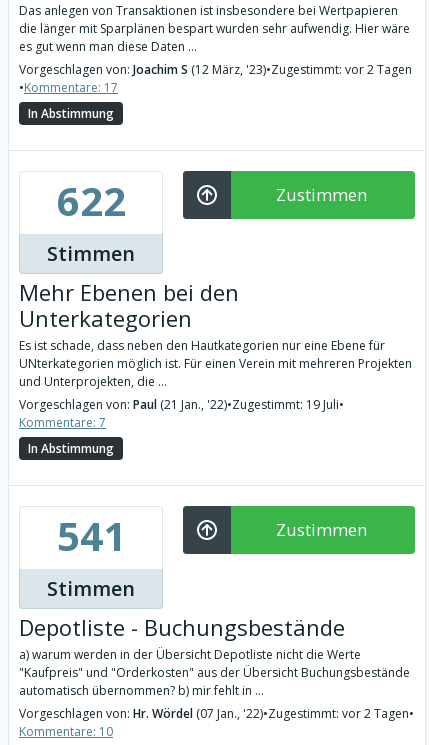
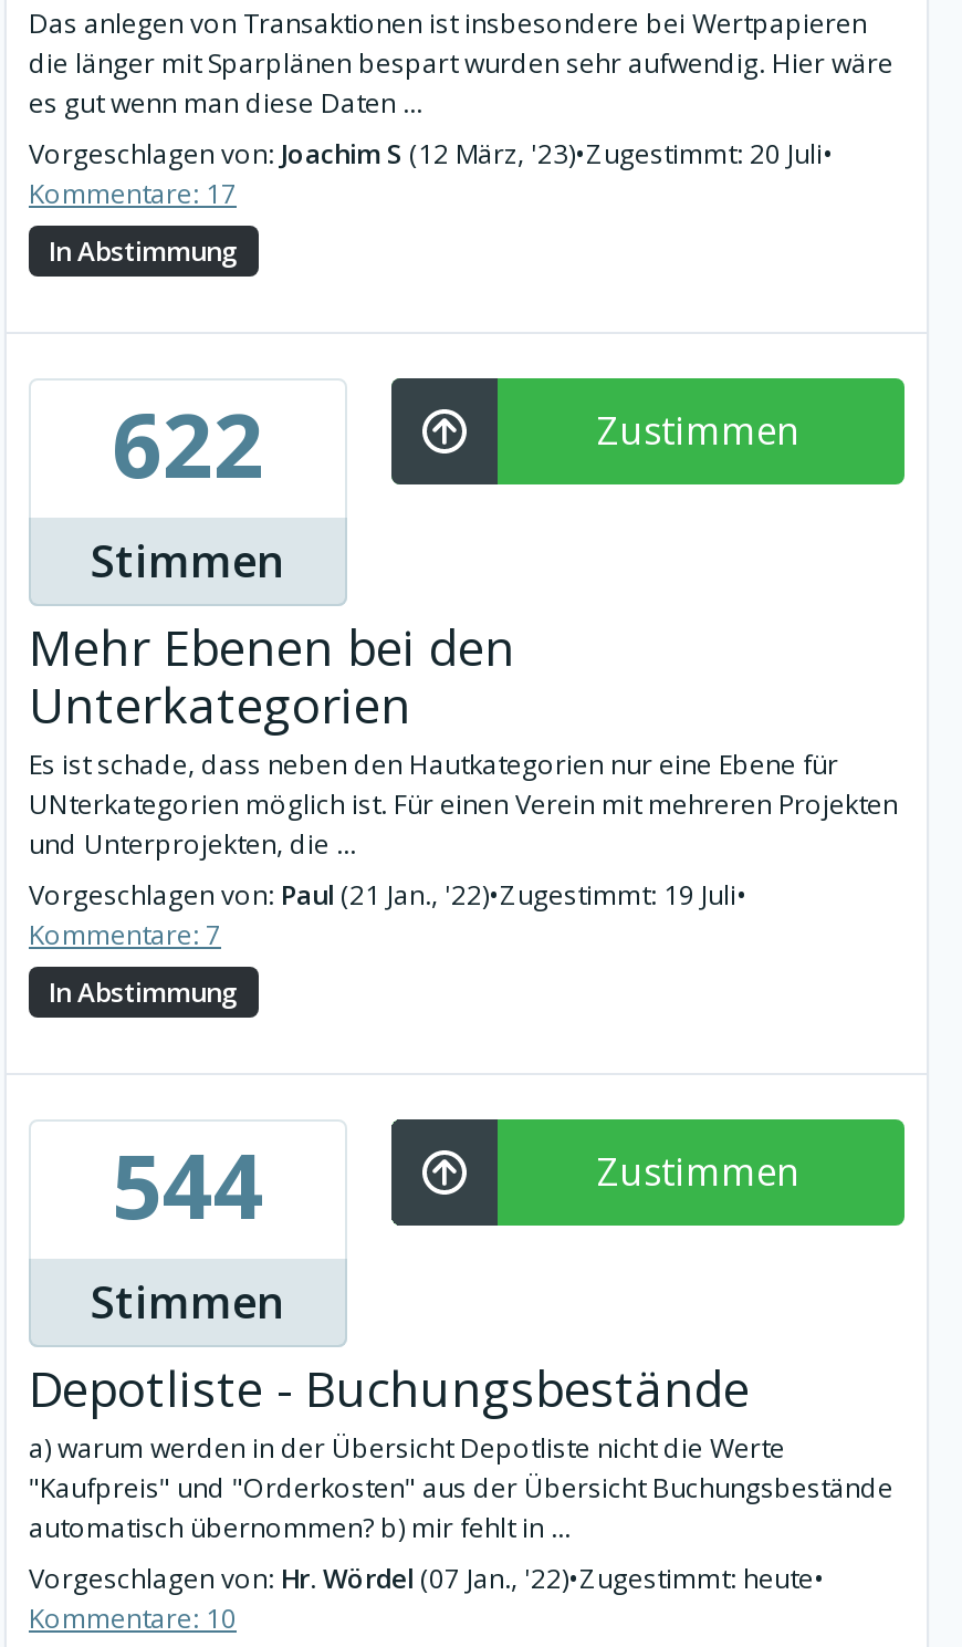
[19,61,412,96] Vorgeschlagen von: Joachim S (12 März, '23)•Zugestimmt: vor 2 Tagen | •Kommentare: 17 -> [29,135,834,212] Vorgeschlagen von: Joachim S (12 März, '23)•Zugestimmt: 20 Juli• | Kommentare: 17
[56,508,125,563] 541 -> [112,1124,264,1245] 544
[19,705,414,722] Vorgeschlagen von: Hr. Wördel (07 Jan., '22)•Zugestimmt: vor 2 Tagen• -> [29,1560,825,1597] Vorgeschlagen von: Hr. Wördel (07 Jan., '22)•Zugestimmt: heute•

